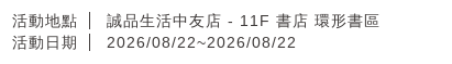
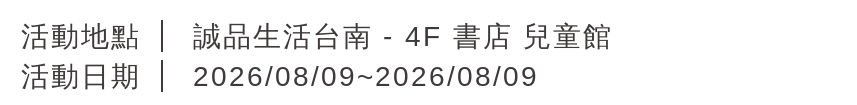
[107,12,381,29] 誠品生活中友店 - 11F 書店 環形書區 -> [193,20,613,52] 誠品生活台南 - 4F 書店 兒童館
[12,34,297,51] 活動日期 2026/08/22~2026/08/22 -> [21,60,539,92] 活動日期 2026/08/09~2026/08/09

